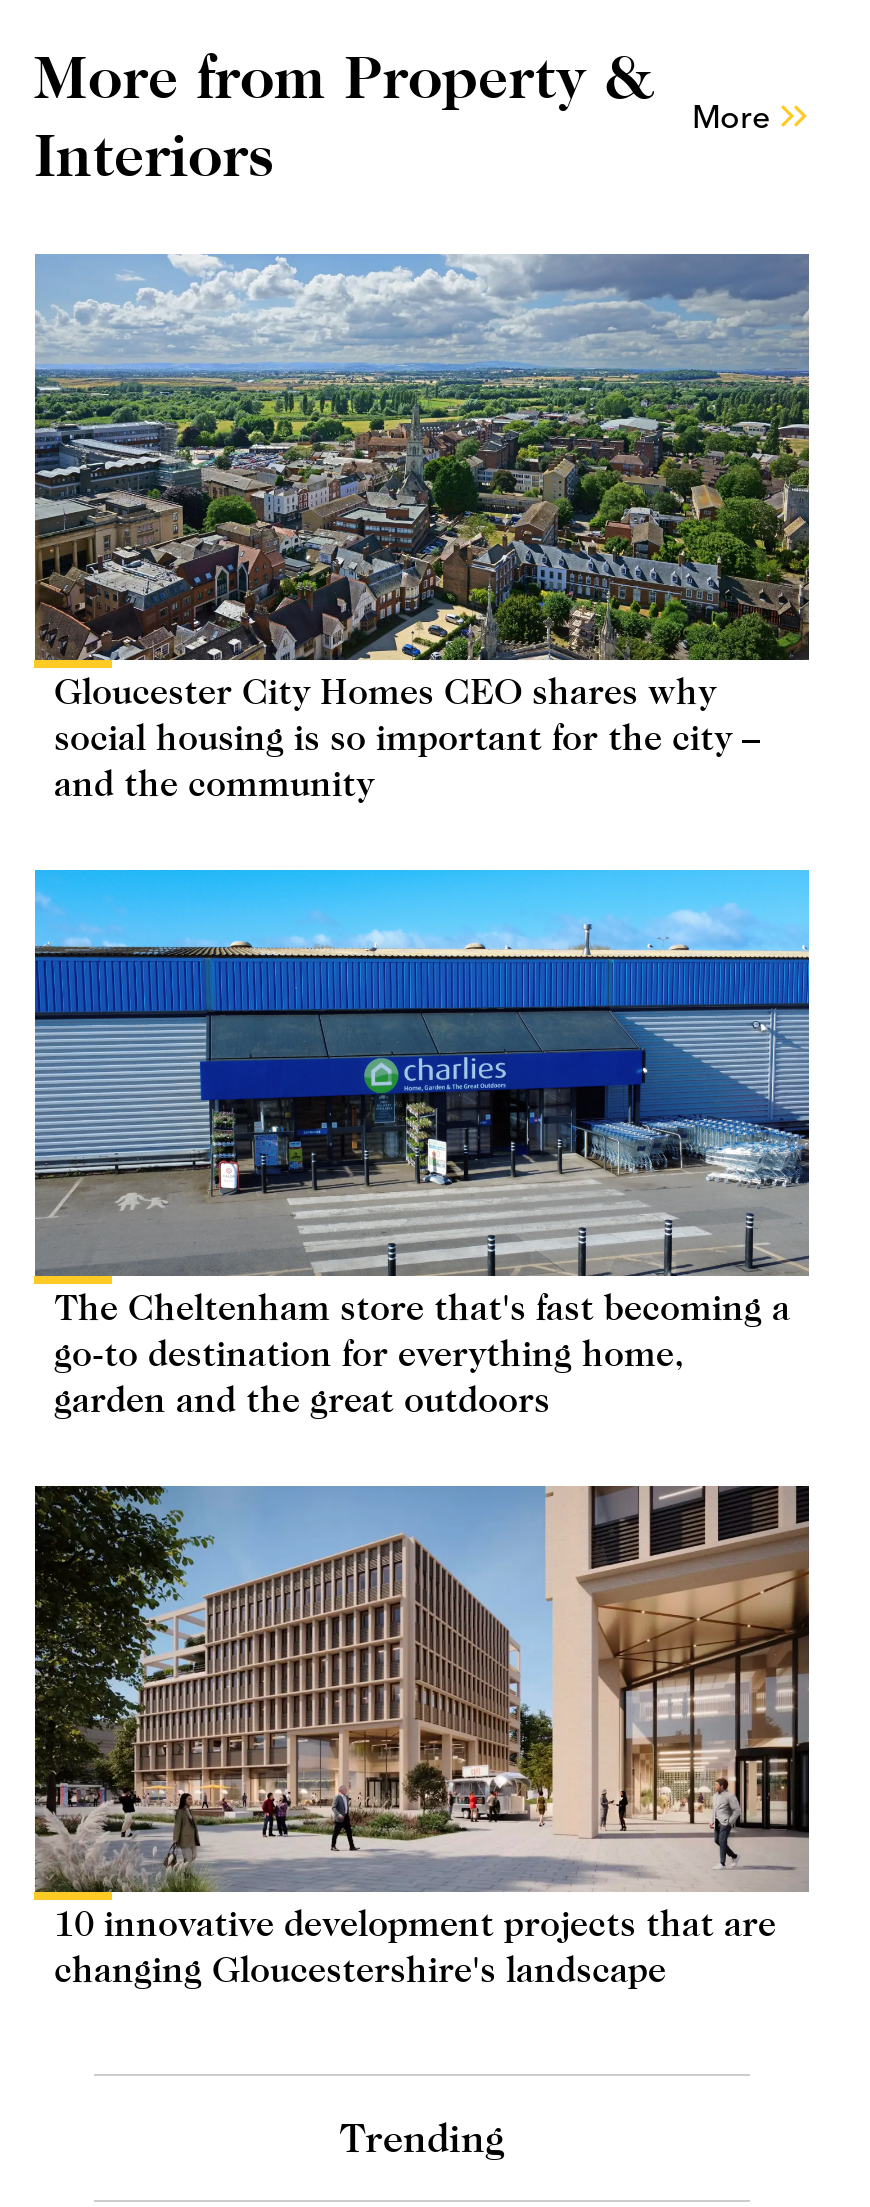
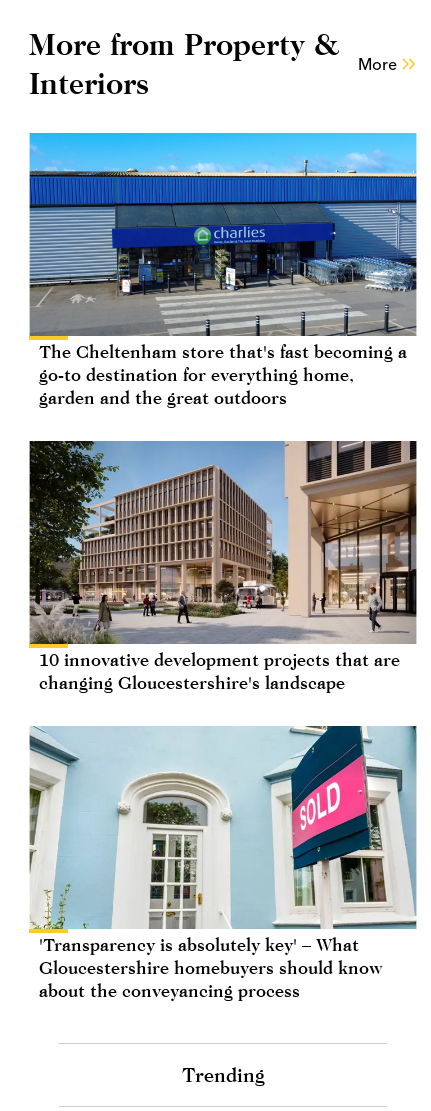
[34,252,810,804] [image] | Gloucester City Homes CEO shares why | social housing is so important for the city – | and the community -> none
moved [30,878,814,1990] -> [27,137,419,693]: [image] | The Cheltenham store that's fast becoming a | go-to destination for everything home, | garden and the great outdoors | 10 innovative development projects that are | changing Gloucestershire's landscape
none -> [28,725,418,1001] [image] | 'Transparency is absolutely key' – What | Gloucestershire homebuyers should know | about the conveyancing process

